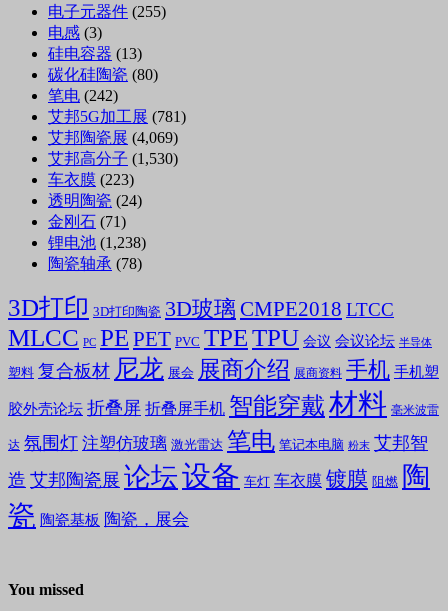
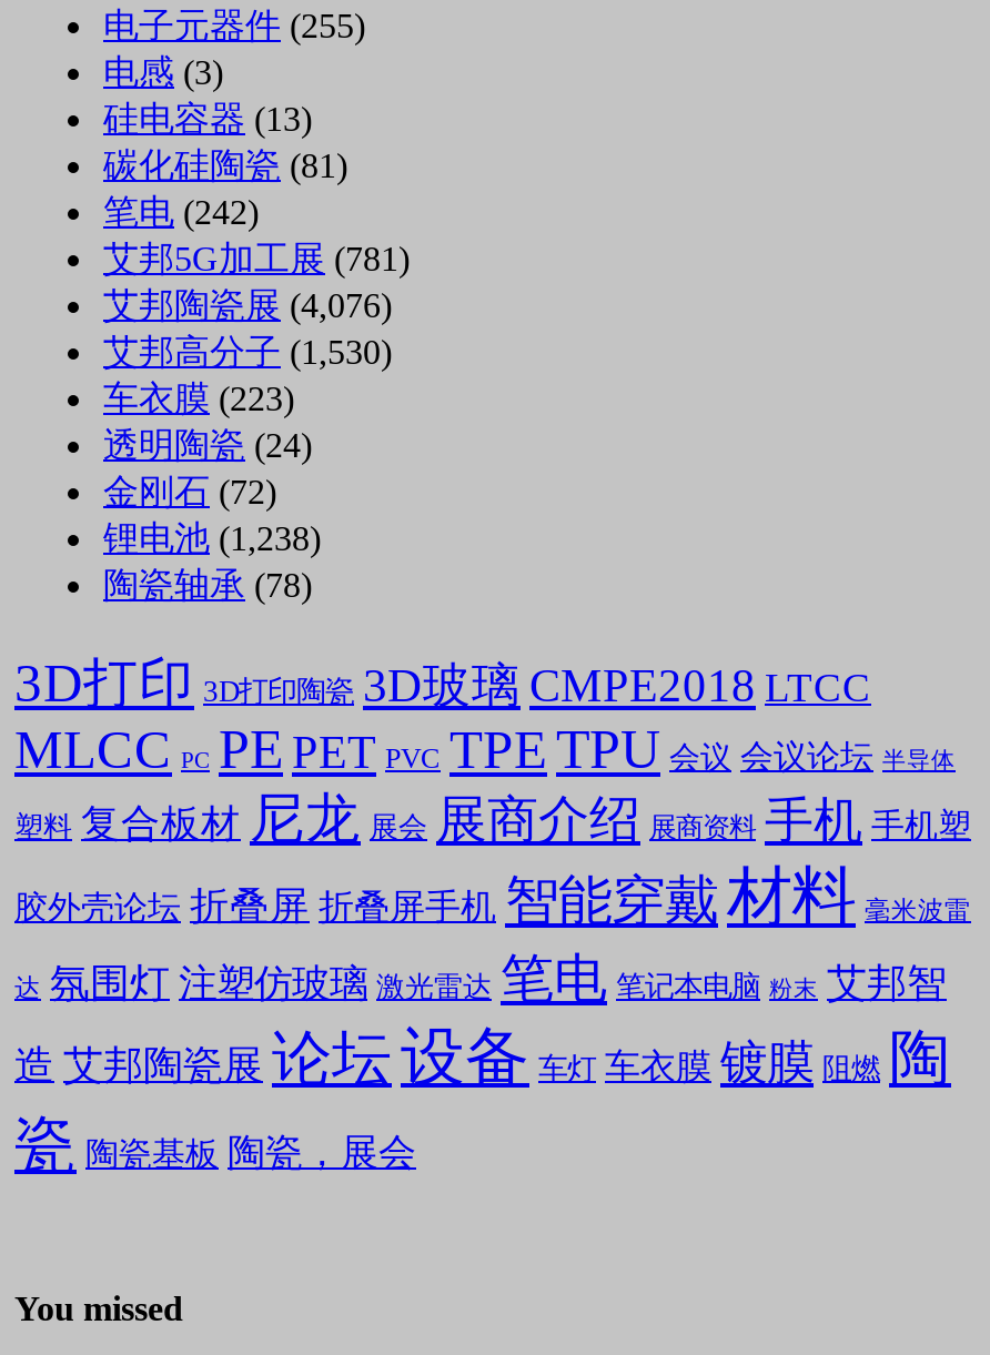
[48,66,158,83] 碳化硅陶瓷(80) -> [103,147,347,184] 碳化硅陶瓷(81)
[48,129,178,146] 艾邦陶瓷展(4,069) -> [103,287,392,324] 艾邦陶瓷展(4,076)
[48,213,126,230] 金刚石(71) -> [103,473,276,511] 金刚石(72)

